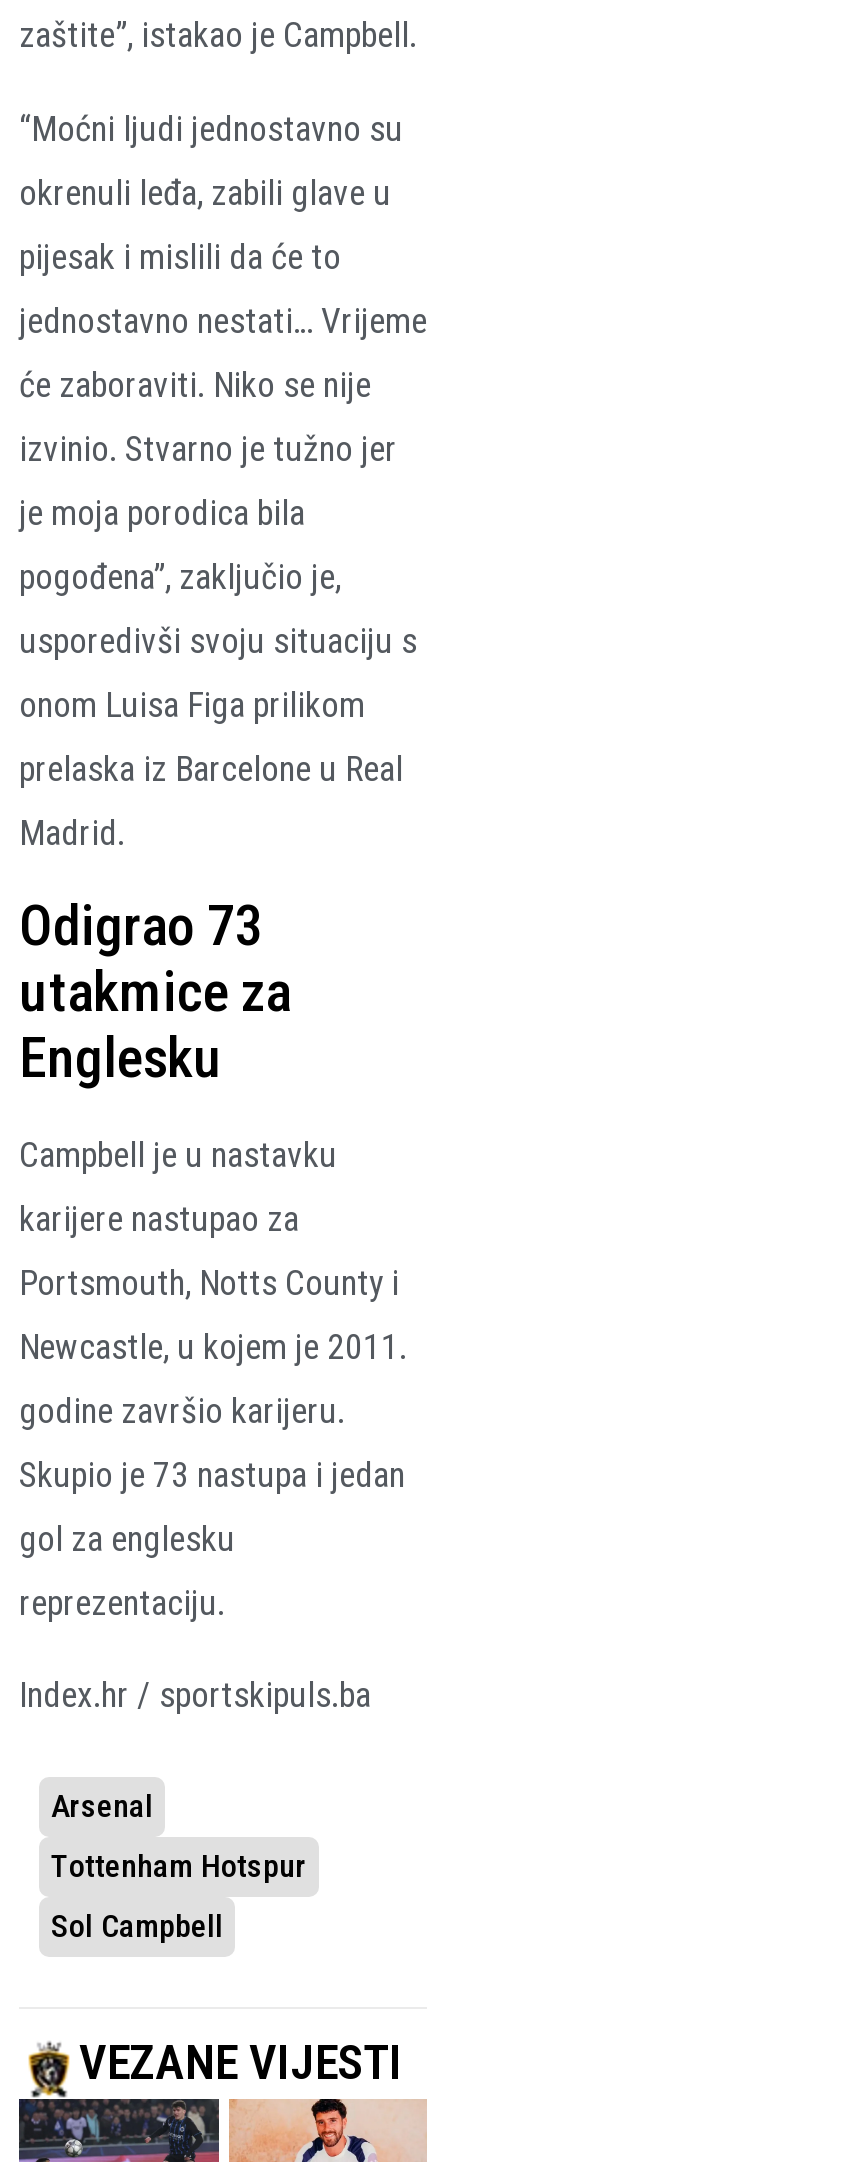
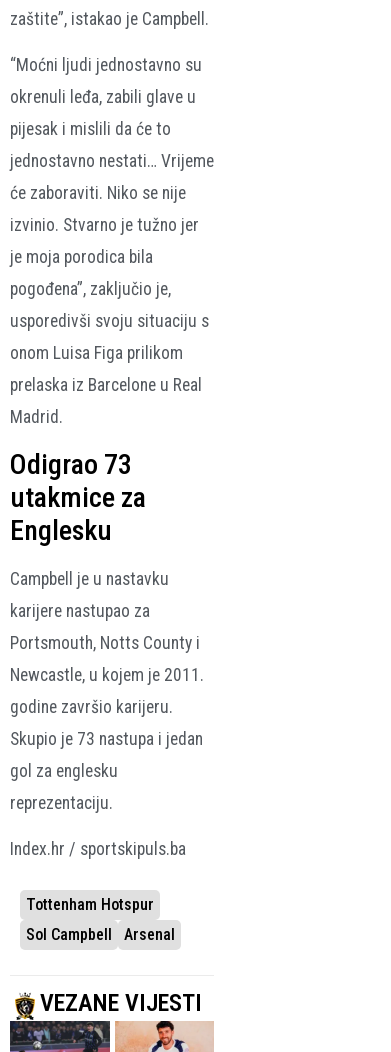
moved [51,1787,153,1825] -> [124,924,175,943]: Arsenal

